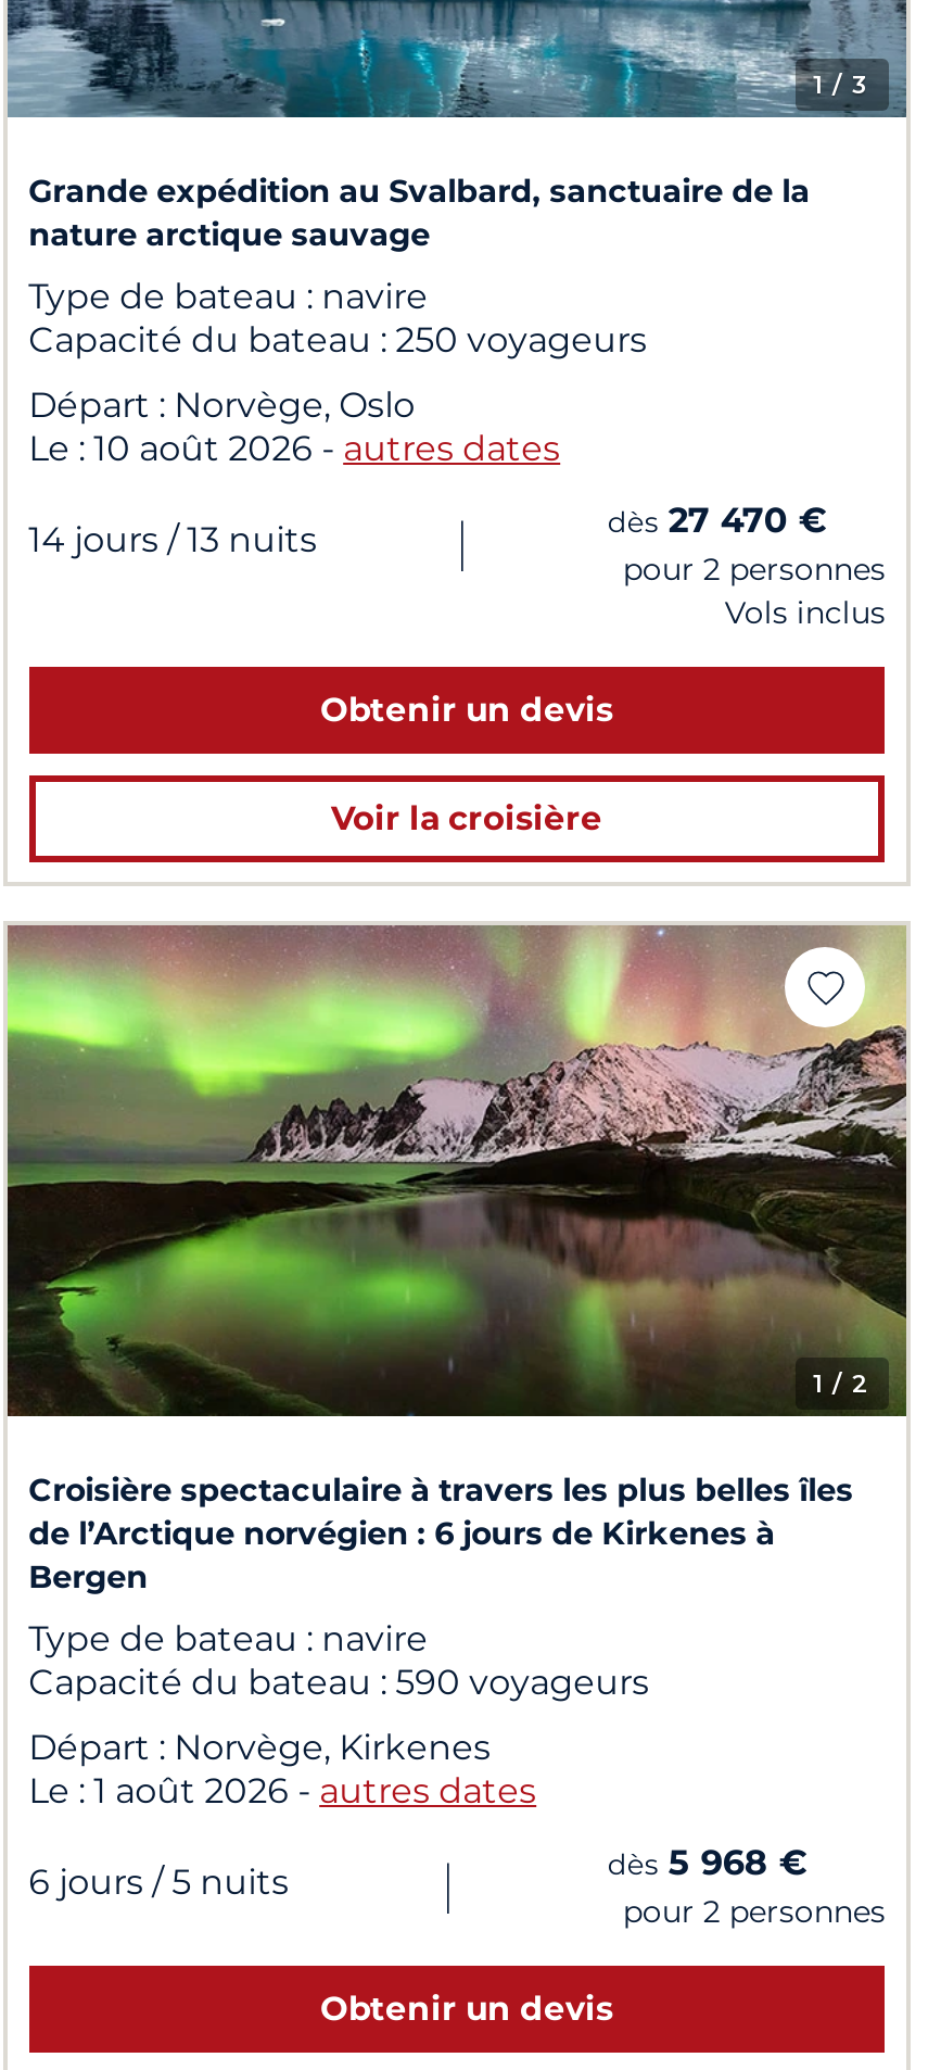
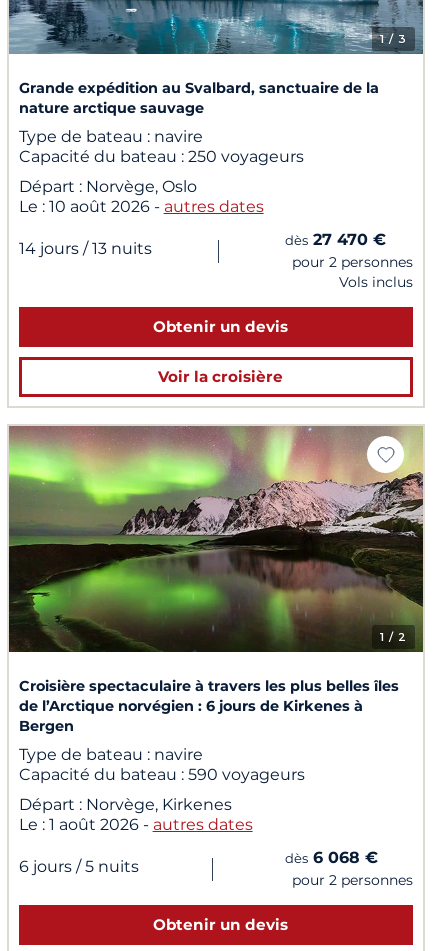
[608,1841,807,1882] dès 5 968 € -> [285,847,378,866] dès 6 068 €

